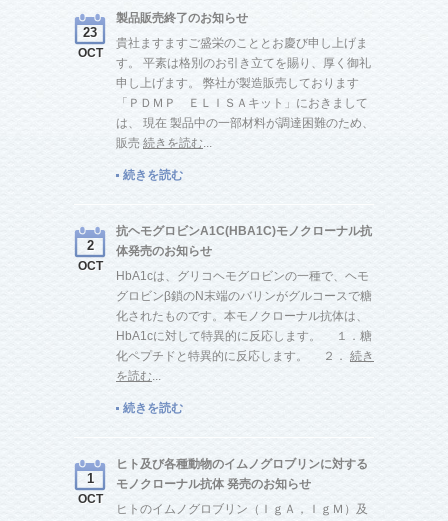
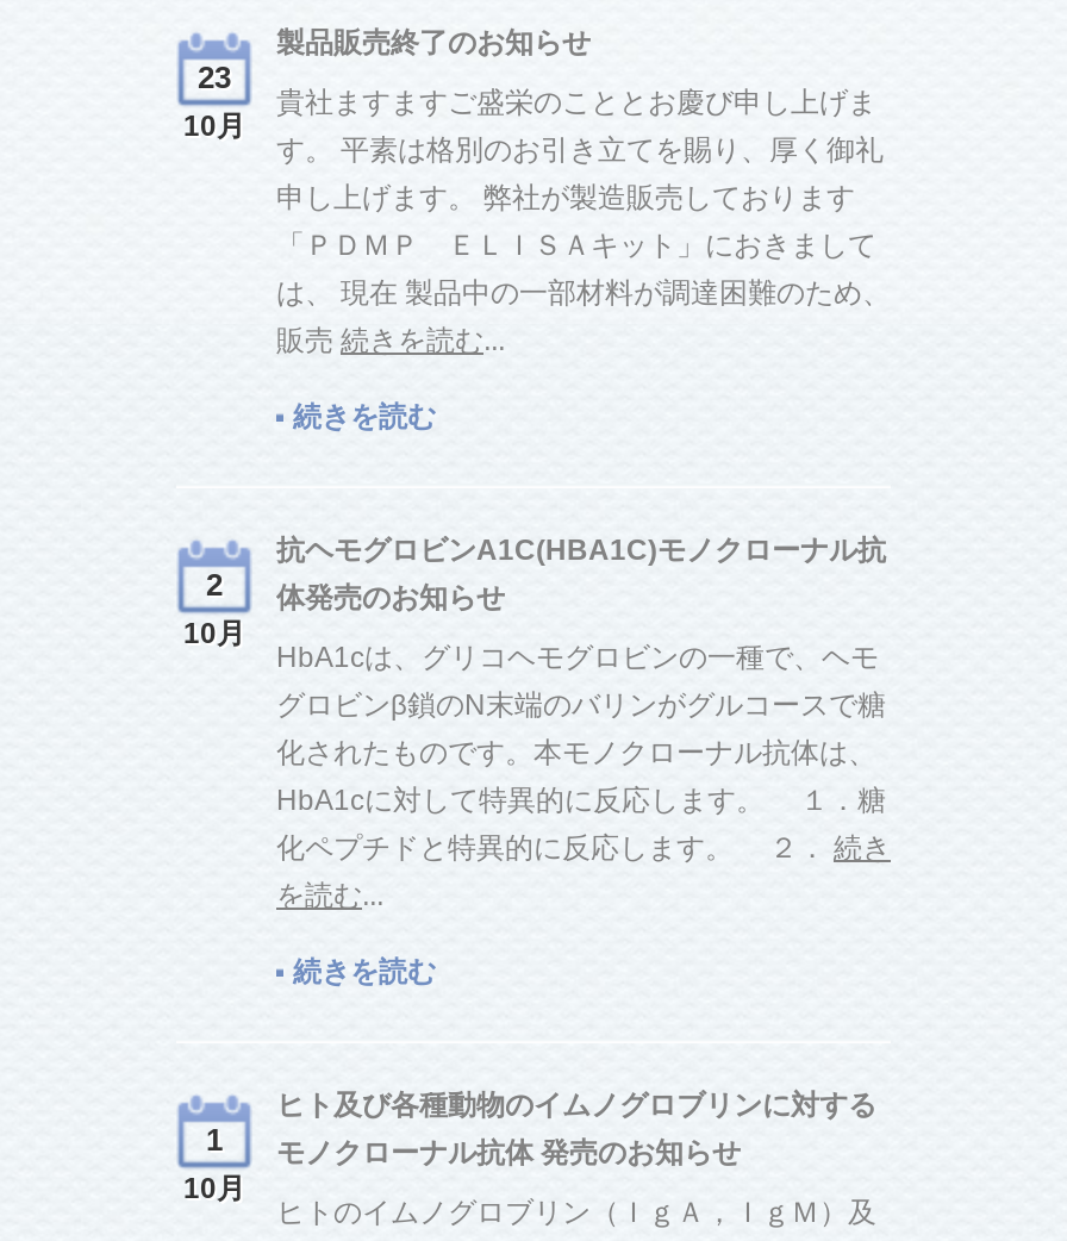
[77,46,102,60] OCT -> [183,110,245,144] 10月
[77,259,102,273] OCT -> [183,618,245,651] 10月
[77,492,102,506] OCT -> [183,1173,245,1206] 10月

